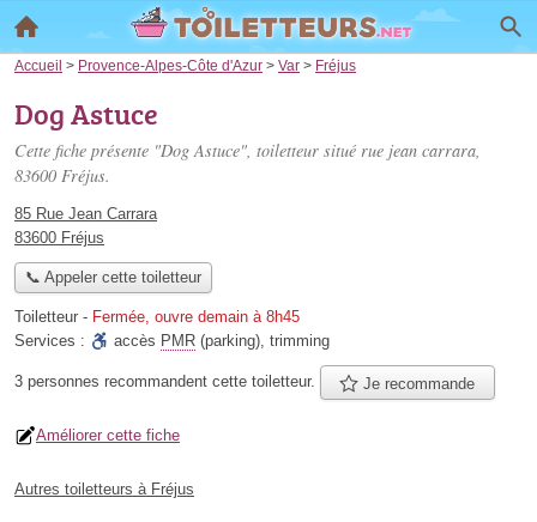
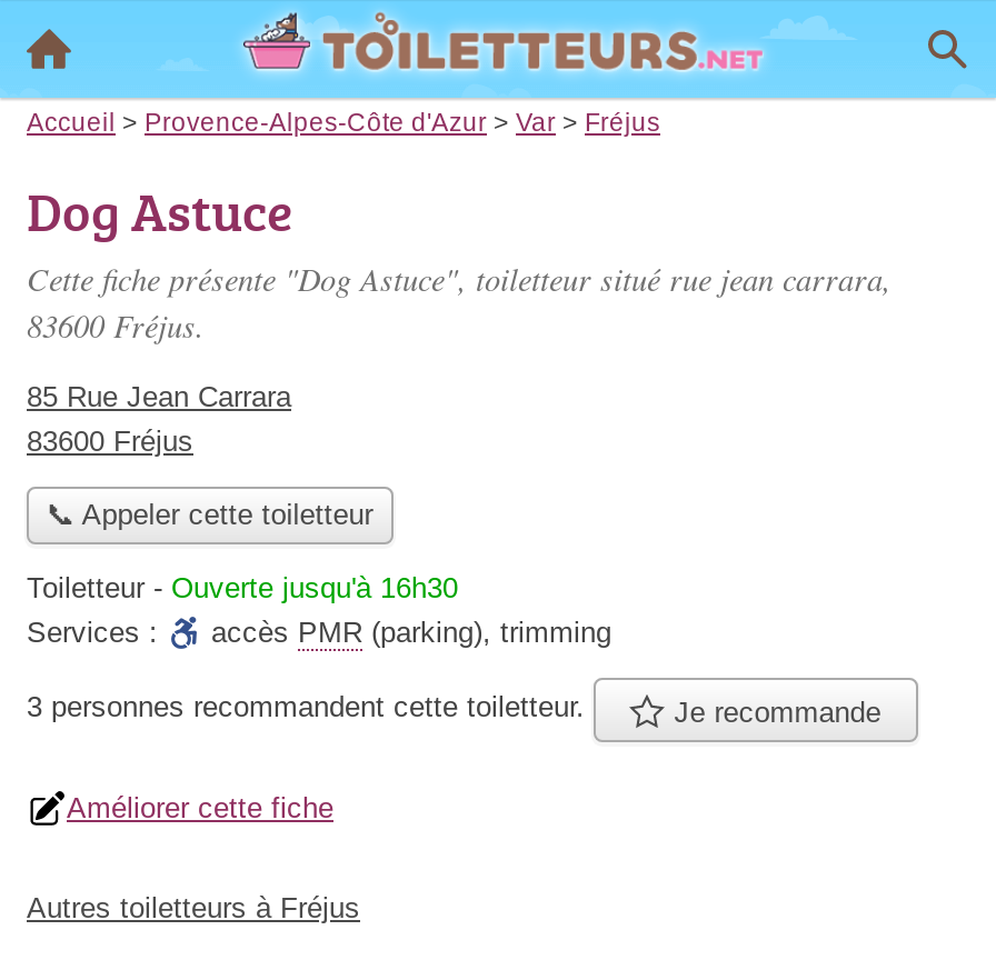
[14,308,300,326] Toiletteur - Fermée, ouvre demain à 8h45 -> [27,572,458,605] Toiletteur - Ouverte jusqu'à 16h30

